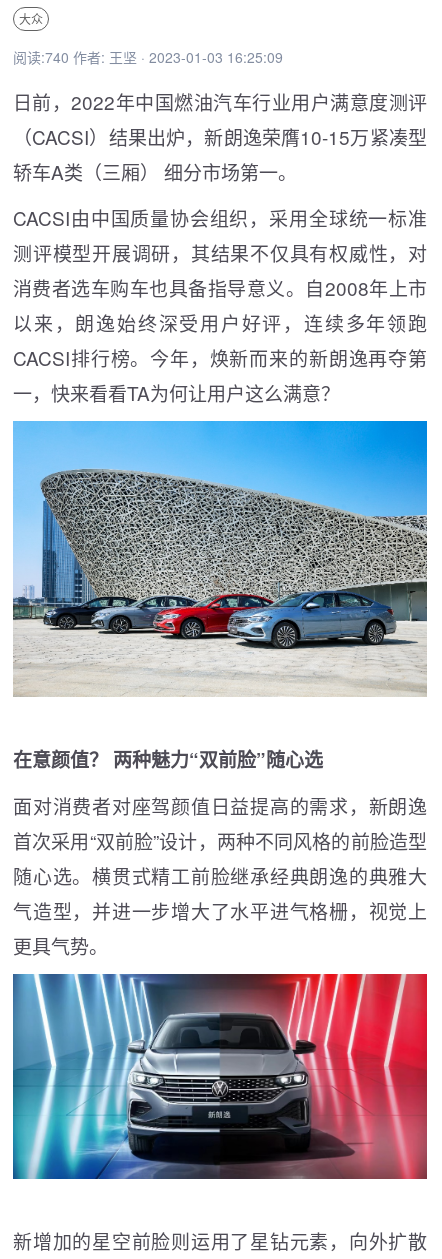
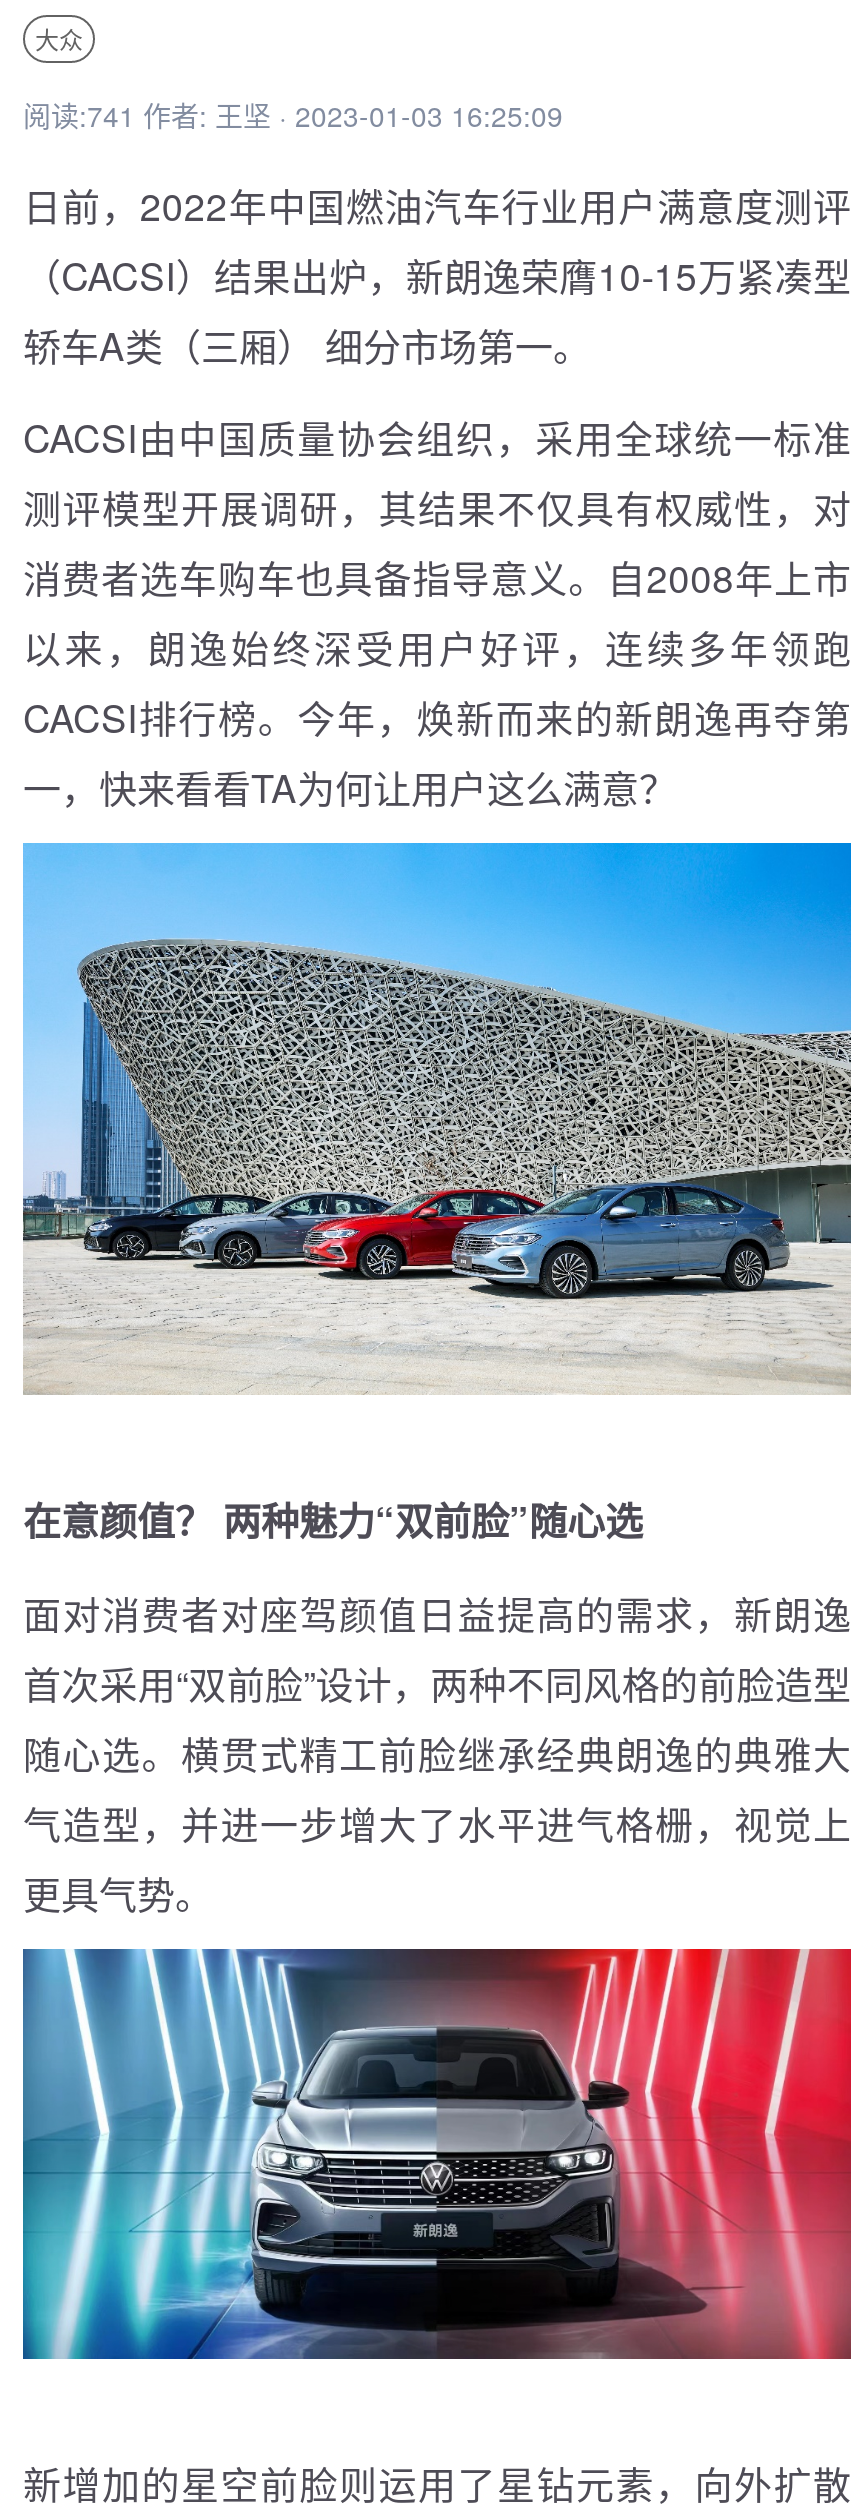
[13,47,283,67] 阅读:740 作者: 王坚 · 2023-01-03 16:25:09 -> [23,95,563,135] 阅读:741 作者: 王坚 · 2023-01-03 16:25:09

